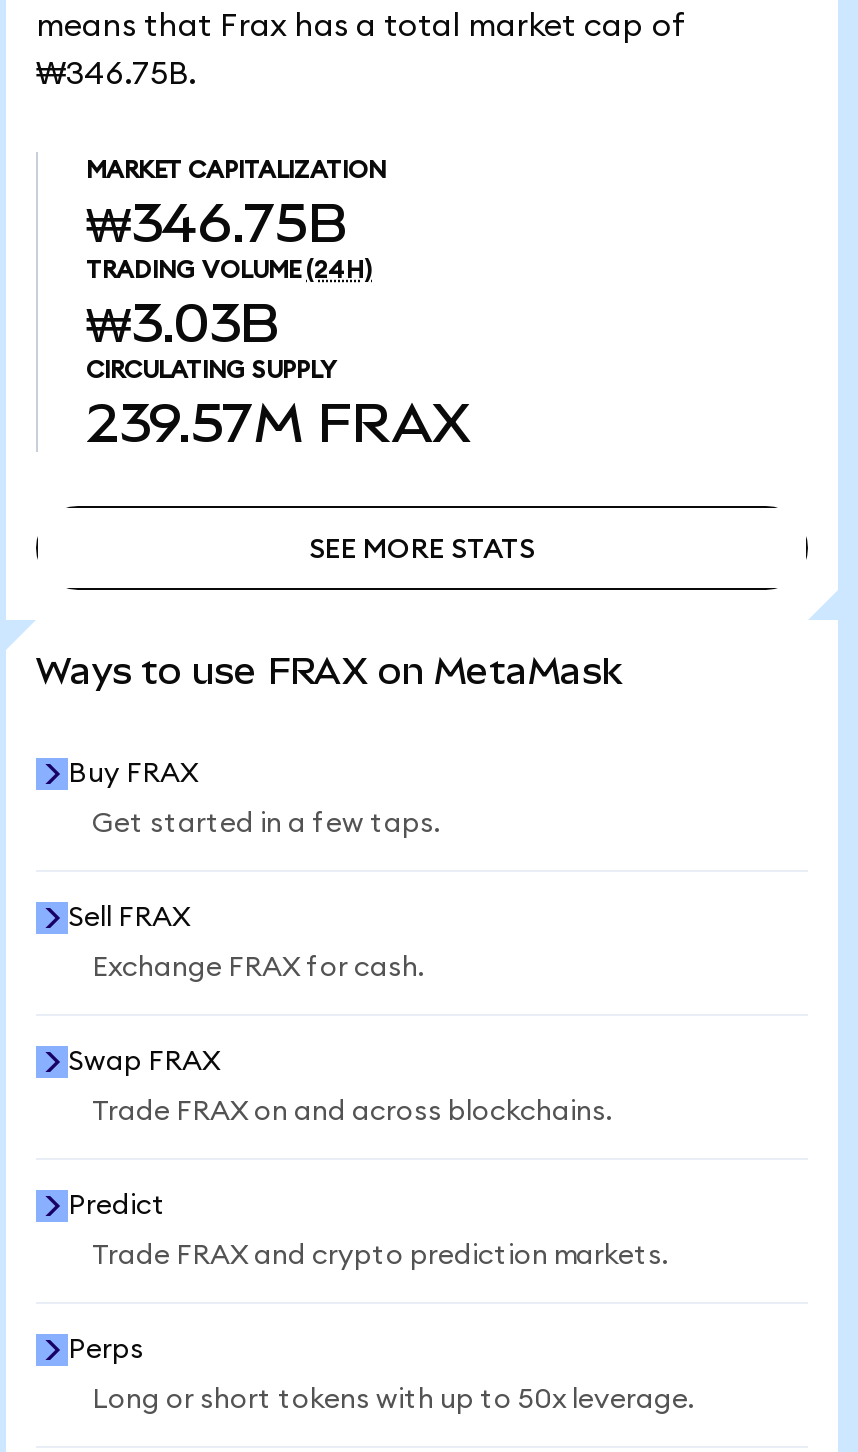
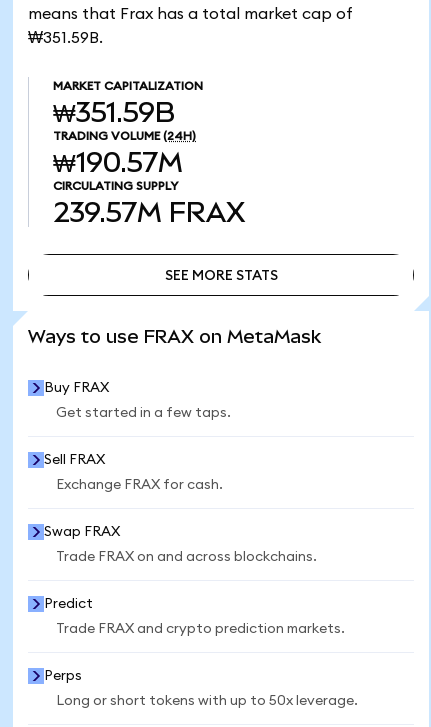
[36,58,196,90] ₩346.75B. -> [28,30,103,46] ₩351.59B.
[86,192,348,254] ₩346.75B -> [53,97,175,128] ₩351.59B
[86,292,280,354] ₩3.03B -> [53,147,183,178] ₩190.57M

